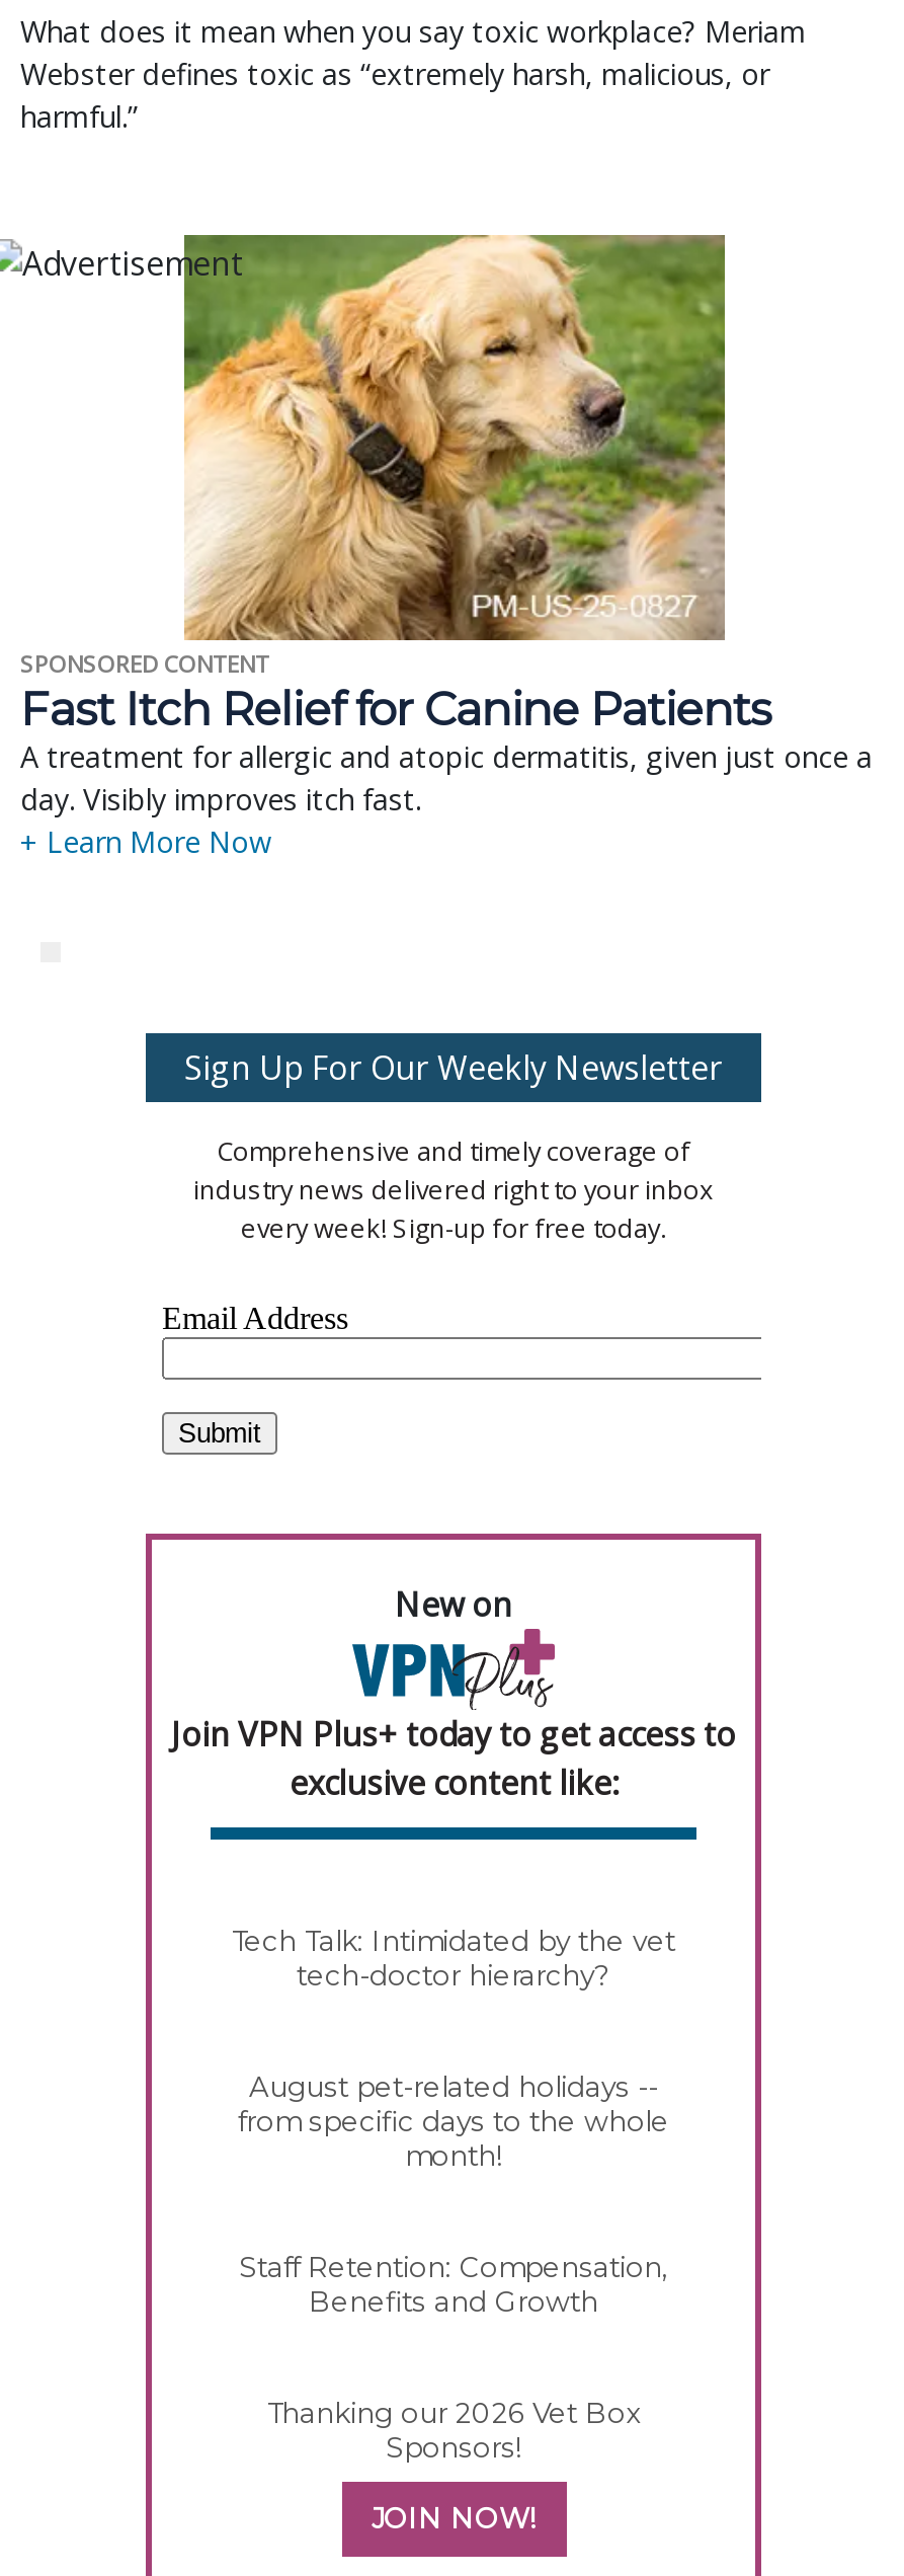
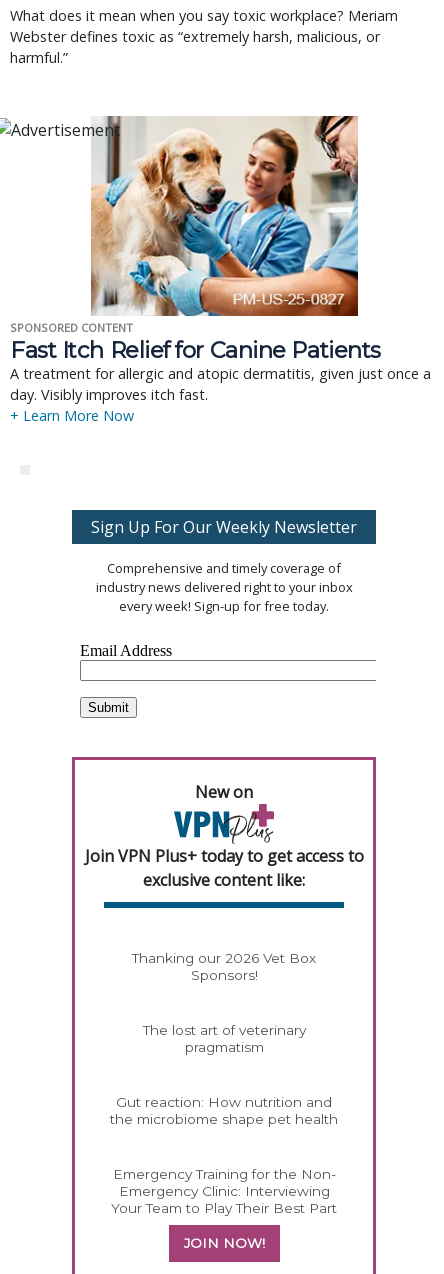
[182,233,727,642] [image] -> [90,115,359,317] [image]
[232,1924,675,2317] Tech Talk: Intimidated by the vet | tech-doctor hierarchy? | August pet-related holidays -- | from specific days to the whole | month! | Staff Retention: Compensation, | Benefits and Growth -> none
moved [267,2396,640,2463] -> [132,950,316,983]: Thanking our 2026 Vet Box | Sponsors!
none -> [110,1022,338,1216] The lost art of veterinary | pragmatism | Gut reaction: How nutrition and | the microbiome shape pet health | Emergency Training for the Non- | Emergency Clinic: Interviewing | Your Team to Play Their Best Part

